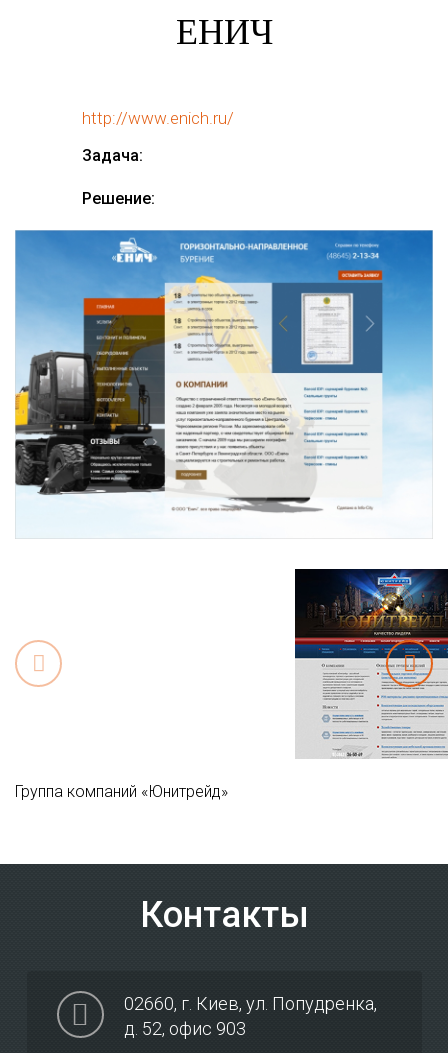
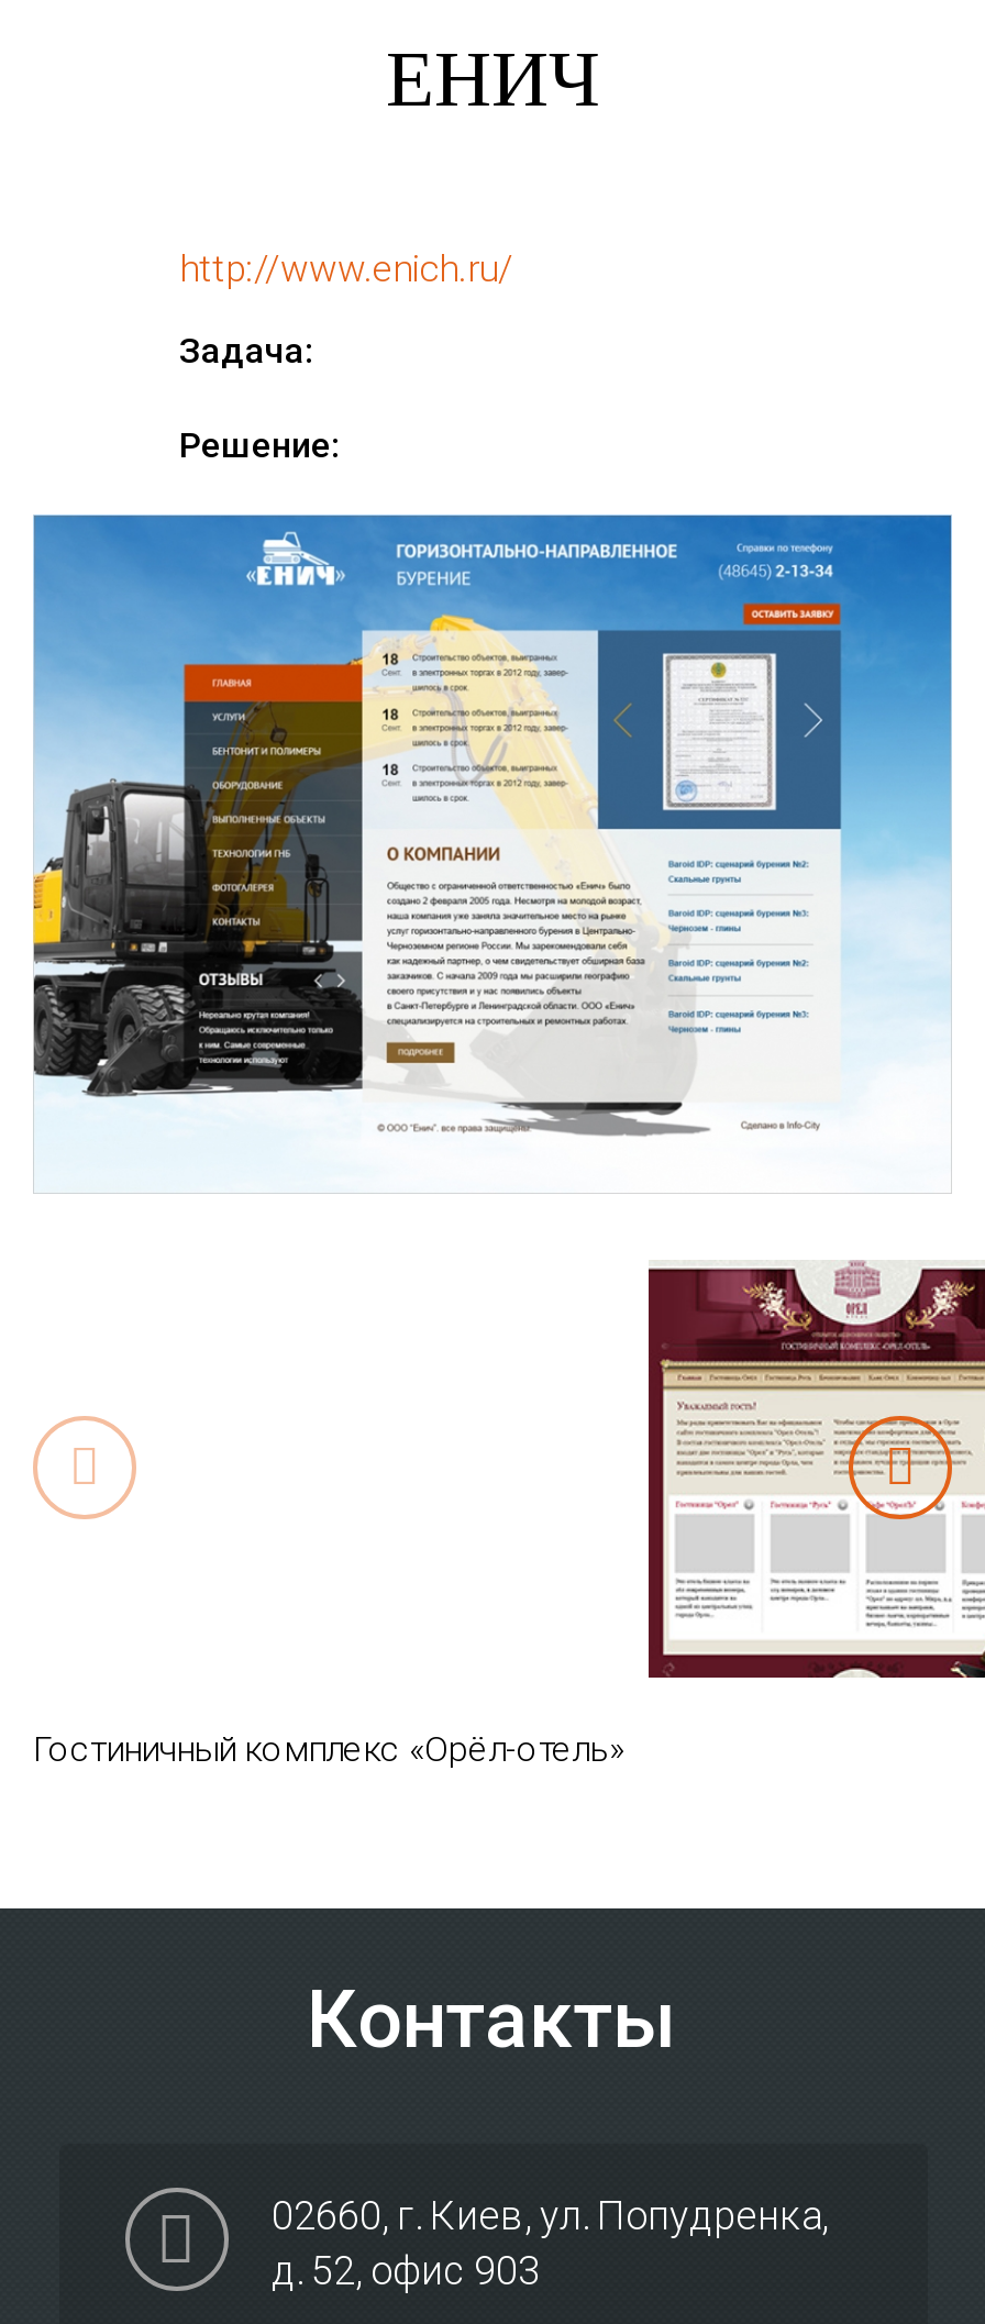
[294,568,445,759] [image] -> [646,1260,978,1680] [image]
[15,782,228,801] Группа компаний «Юнитрейд» -> [33,1729,624,1771] Гостиничный комплекс «Орёл-отель»

